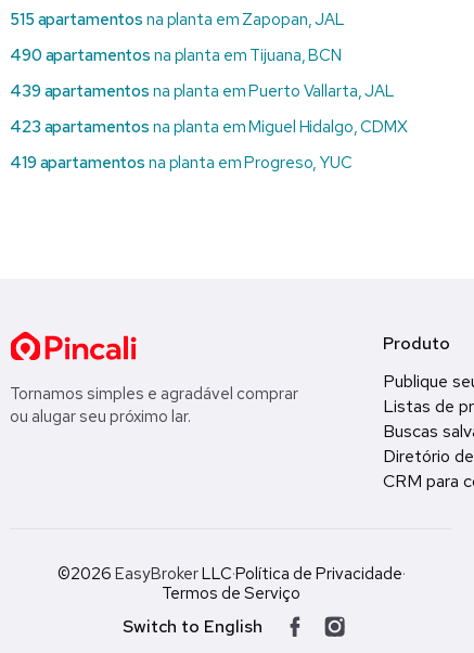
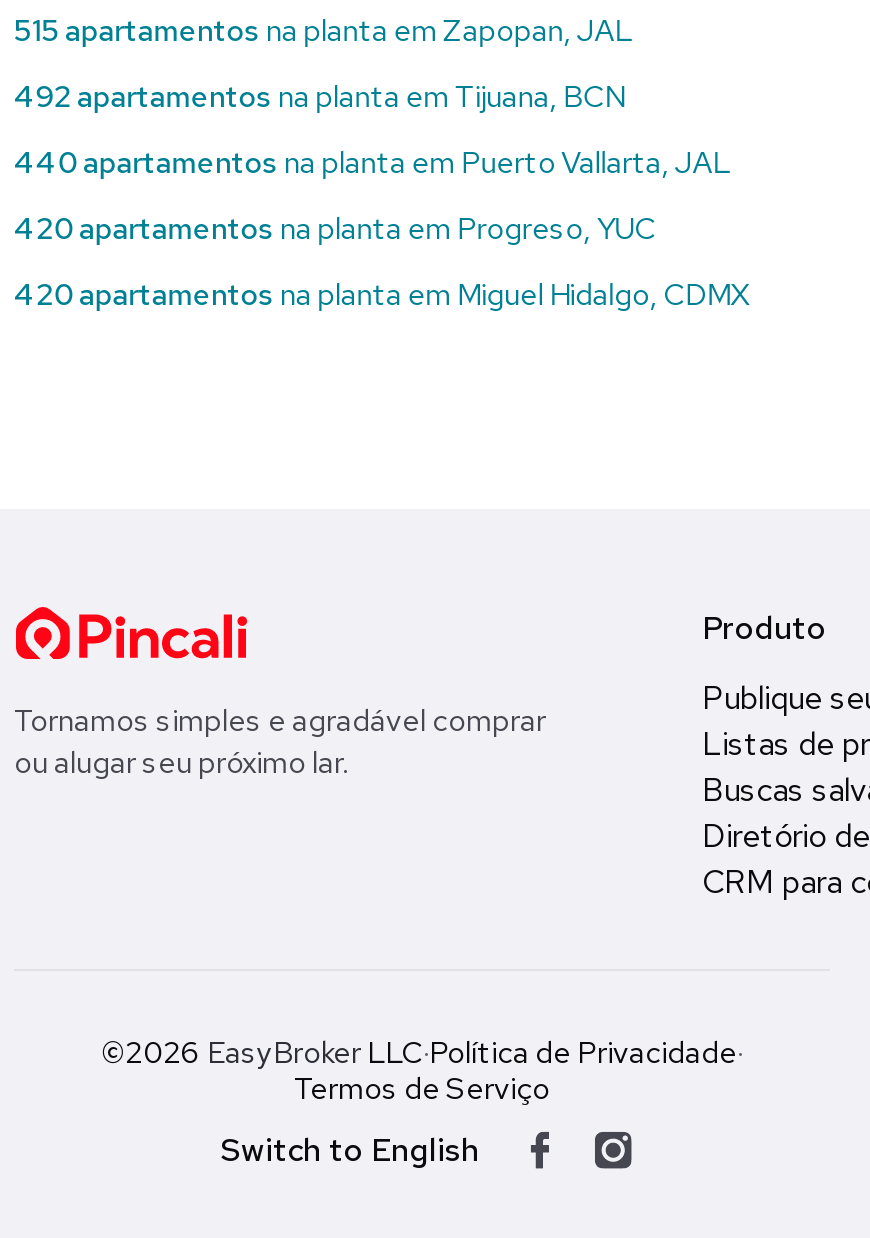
[10,44,342,66] 490 apartamentos na planta em Tijuana, BCN -> [14,76,624,116] 492 apartamentos na planta em Tijuana, BCN
[10,80,395,102] 439 apartamentos na planta em Puerto Vallarta, JAL -> [14,142,730,182] 440 apartamentos na planta em Puerto Vallarta, JAL
[10,116,408,137] 423 apartamentos na planta em Miguel Hidalgo, CDMX -> [14,208,656,248] 420 apartamentos na planta em Progreso, YUC
[10,152,352,173] 419 apartamentos na planta em Progreso, YUC -> [14,274,750,314] 420 apartamentos na planta em Miguel Hidalgo, CDMX

